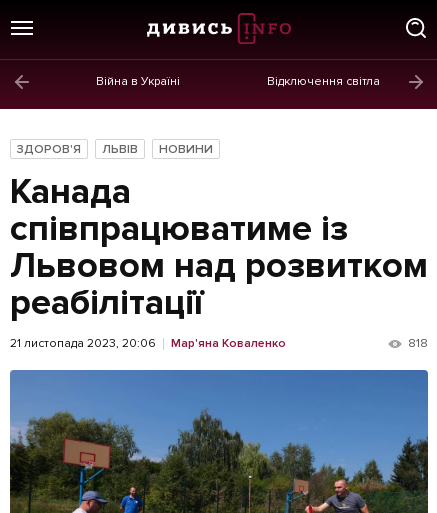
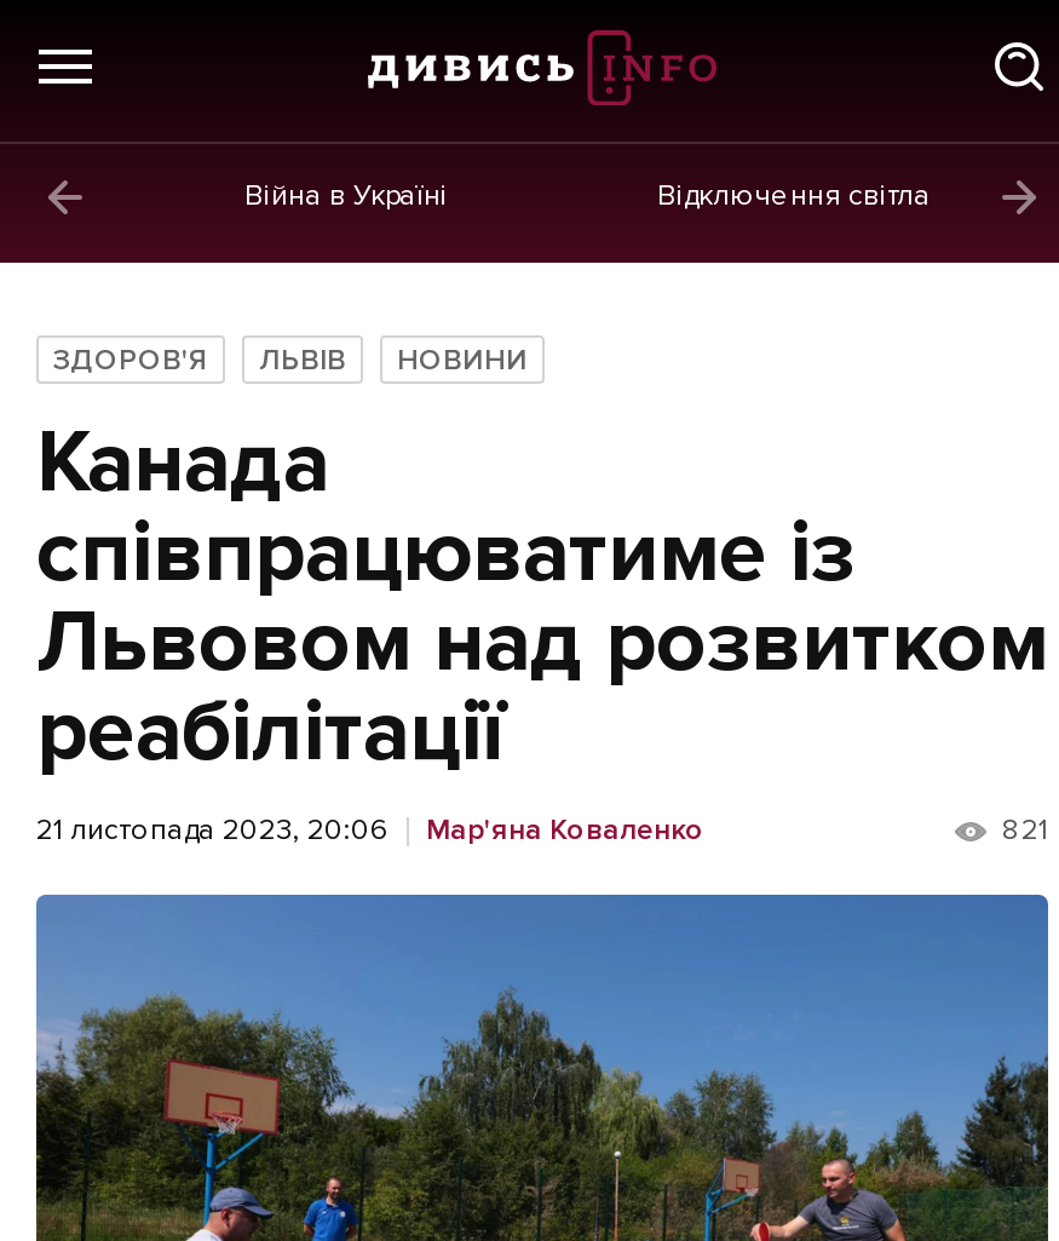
[408,336,428,351] 818 -> [1002,813,1048,849] 821

